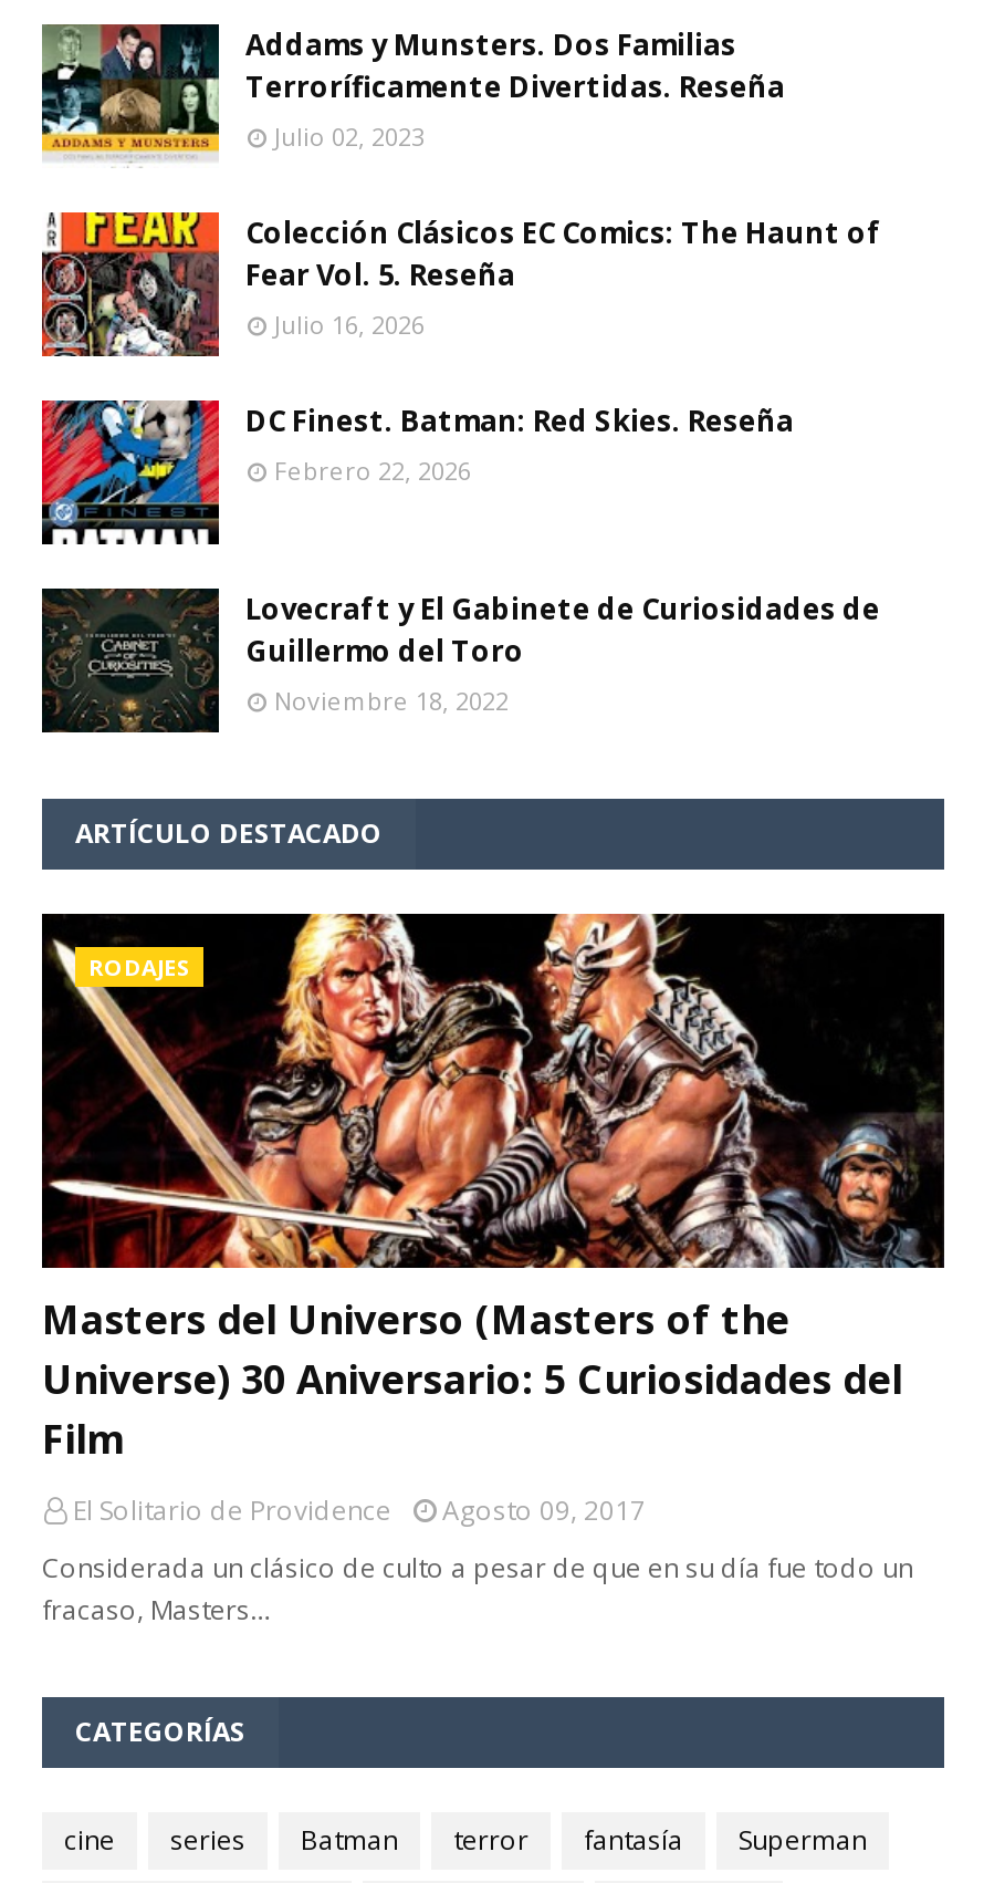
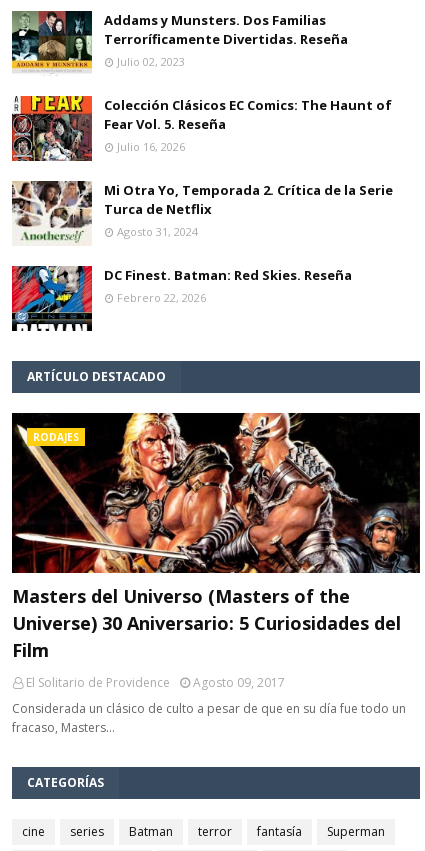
none -> [11,181,393,246] [image] | Mi Otra Yo, Temporada 2. Crítica de la Serie | Turca de Netflix | Agosto 31, 2024
moved [38,396,794,549] -> [10,264,352,333]: [image] | DC Finest. Batman: Red Skies. Reseña | Febrero 22, 2026
[40,586,880,735] [image] | Lovecraft y El Gabinete de Curiosidades de | Guillermo del Toro | Noviembre 18, 2022 -> none

